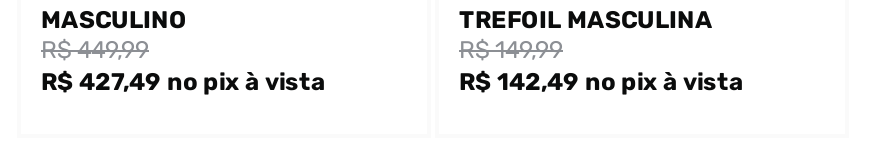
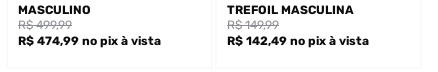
[41,35,149,63] R$ 449,99 -> [18,17,72,31] R$ 499,99
[41,67,325,95] R$ 427,49 no pix à vista -> [18,33,161,47] R$ 474,99 no pix à vista

